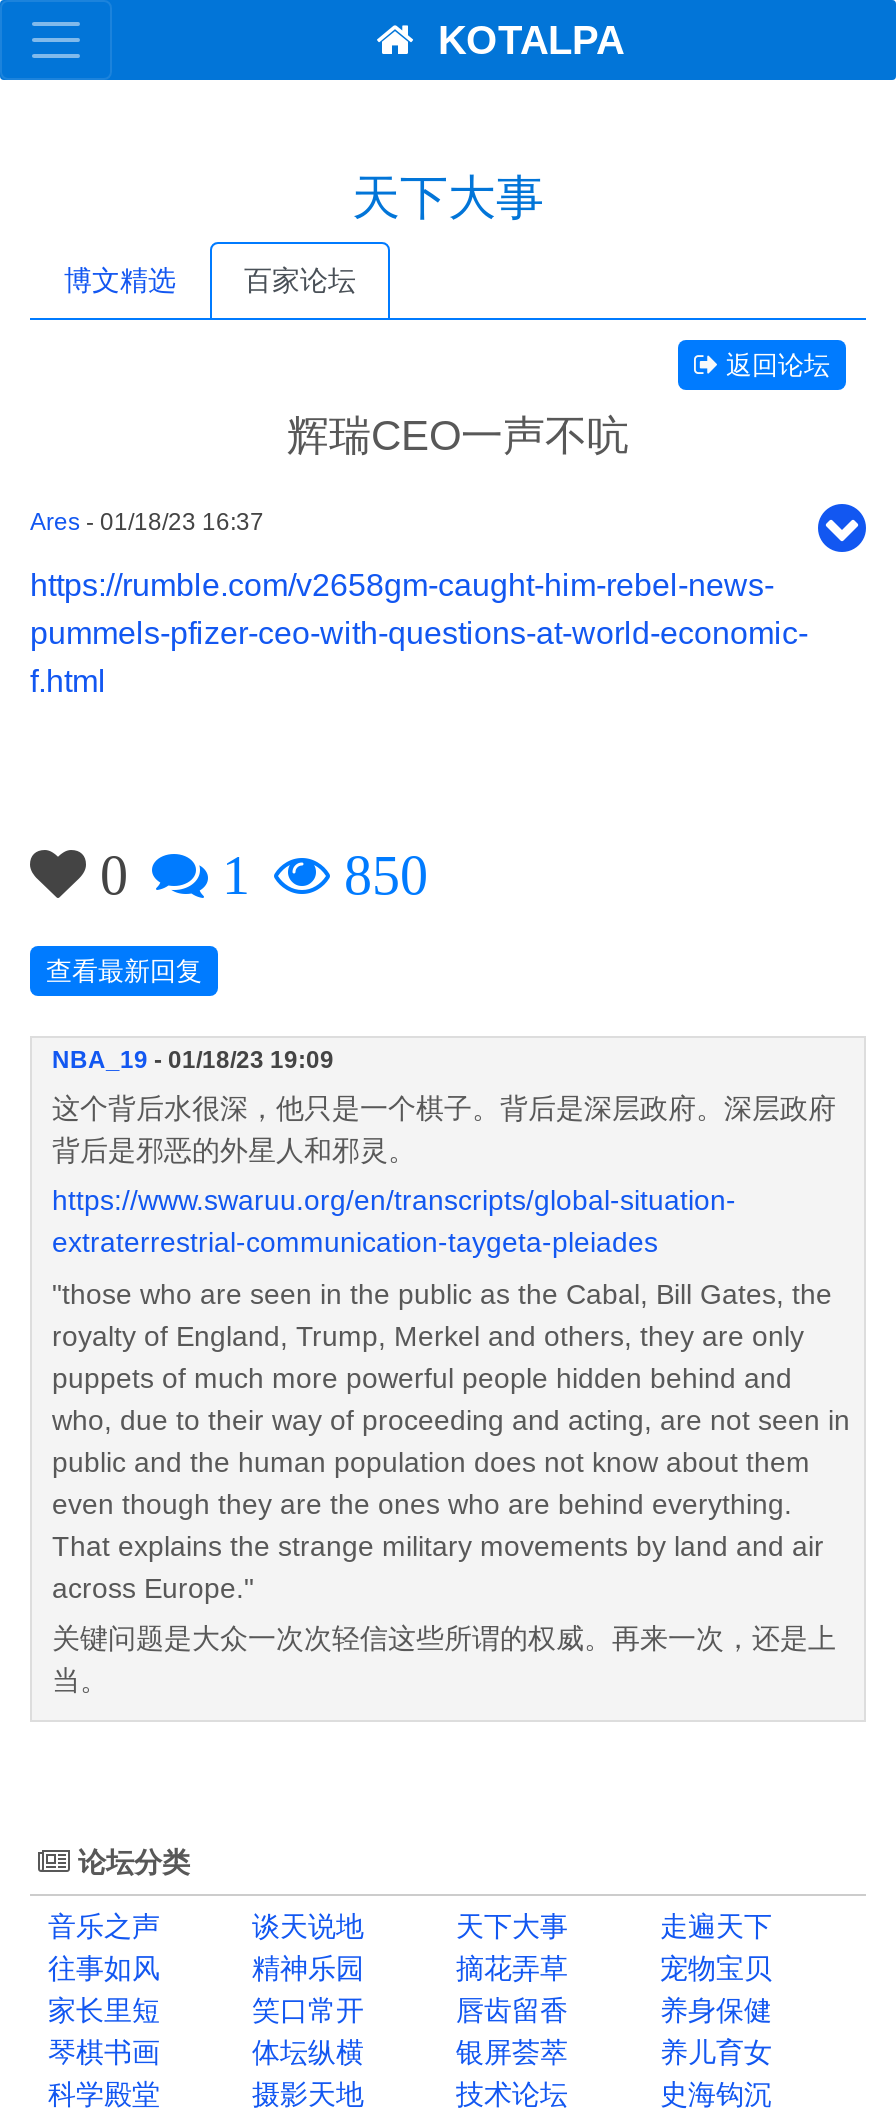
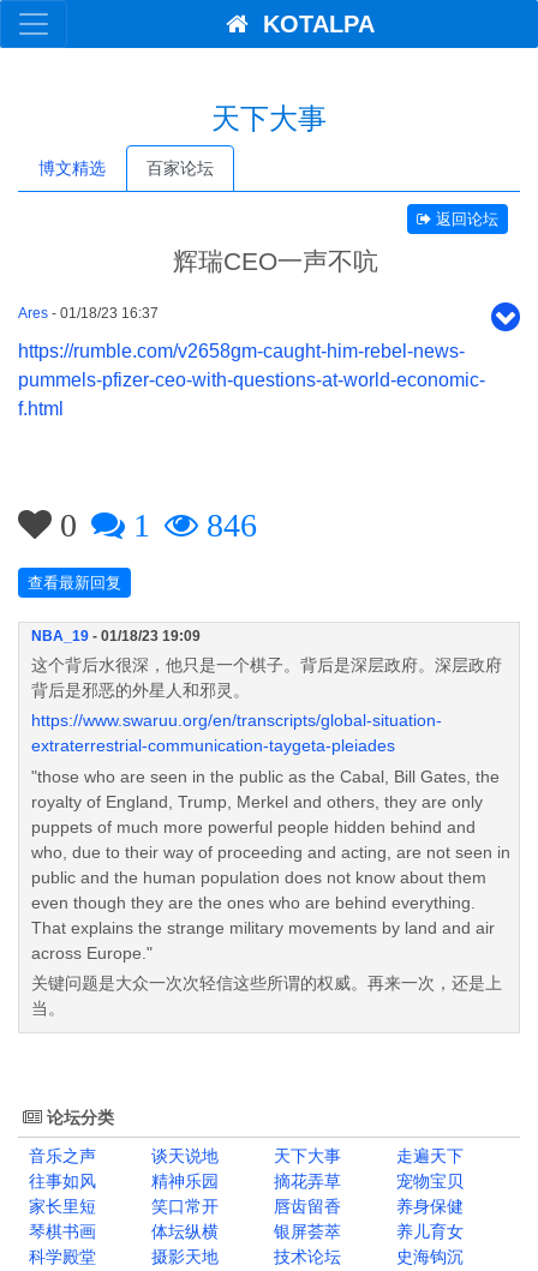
[100,846,428,902] 0 1 850 -> [60,508,257,541] 0 1 846

